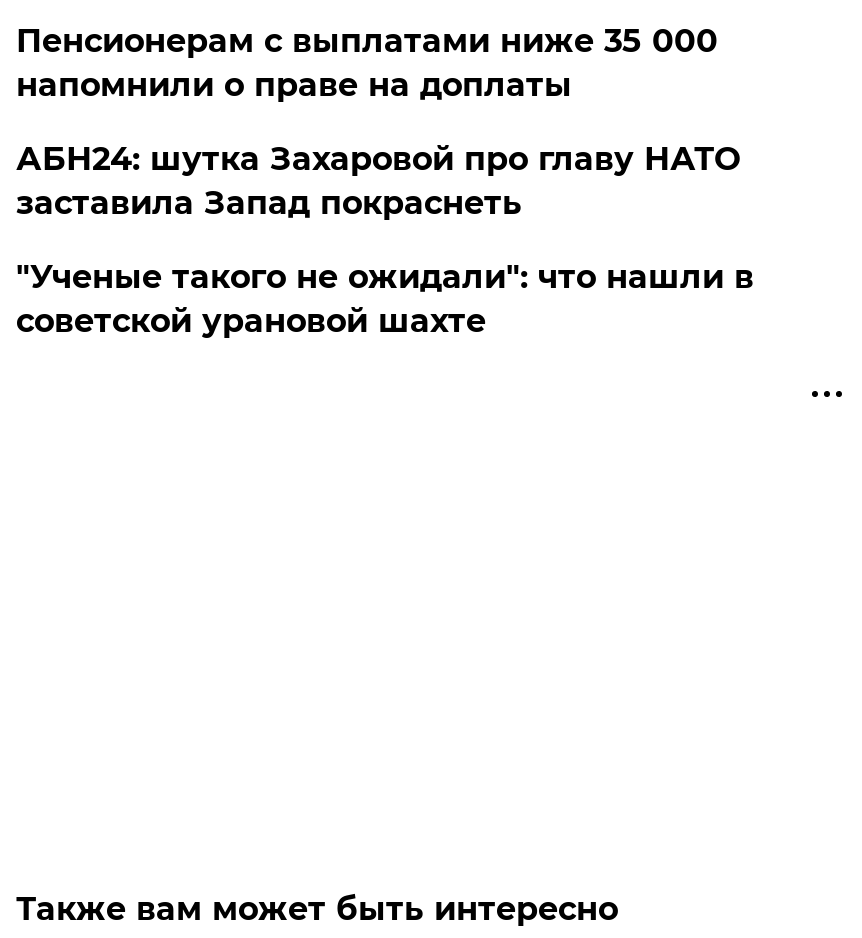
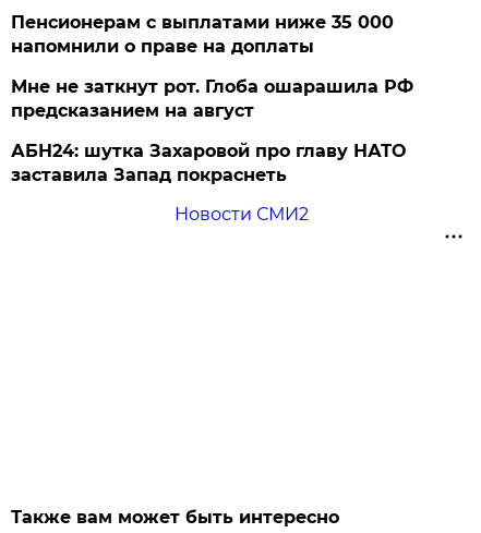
none -> [11,76,414,121] Мне не заткнут рот. Глоба ошарашила РФ | предсказанием на август
moved [16,140,740,222] -> [11,141,406,185]: АБН24: шутка Захаровой про главу НАТО | заставила Запад покраснеть
[16,258,754,340] "Ученые такого не ожидали": что нашли в | советской урановой шахте -> [174,204,308,225] Новости СМИ2

